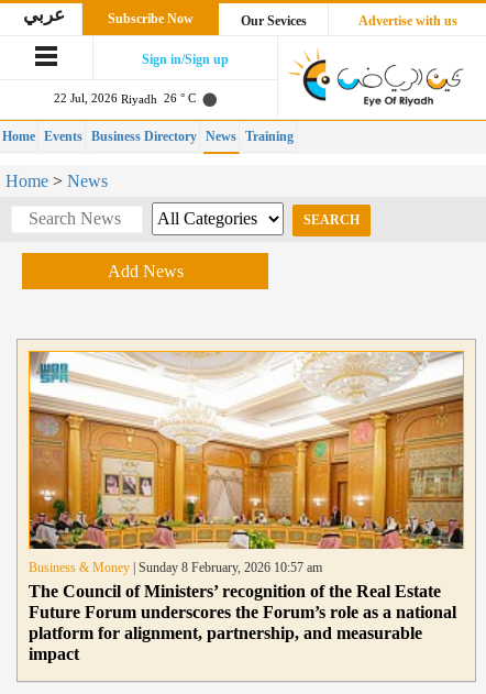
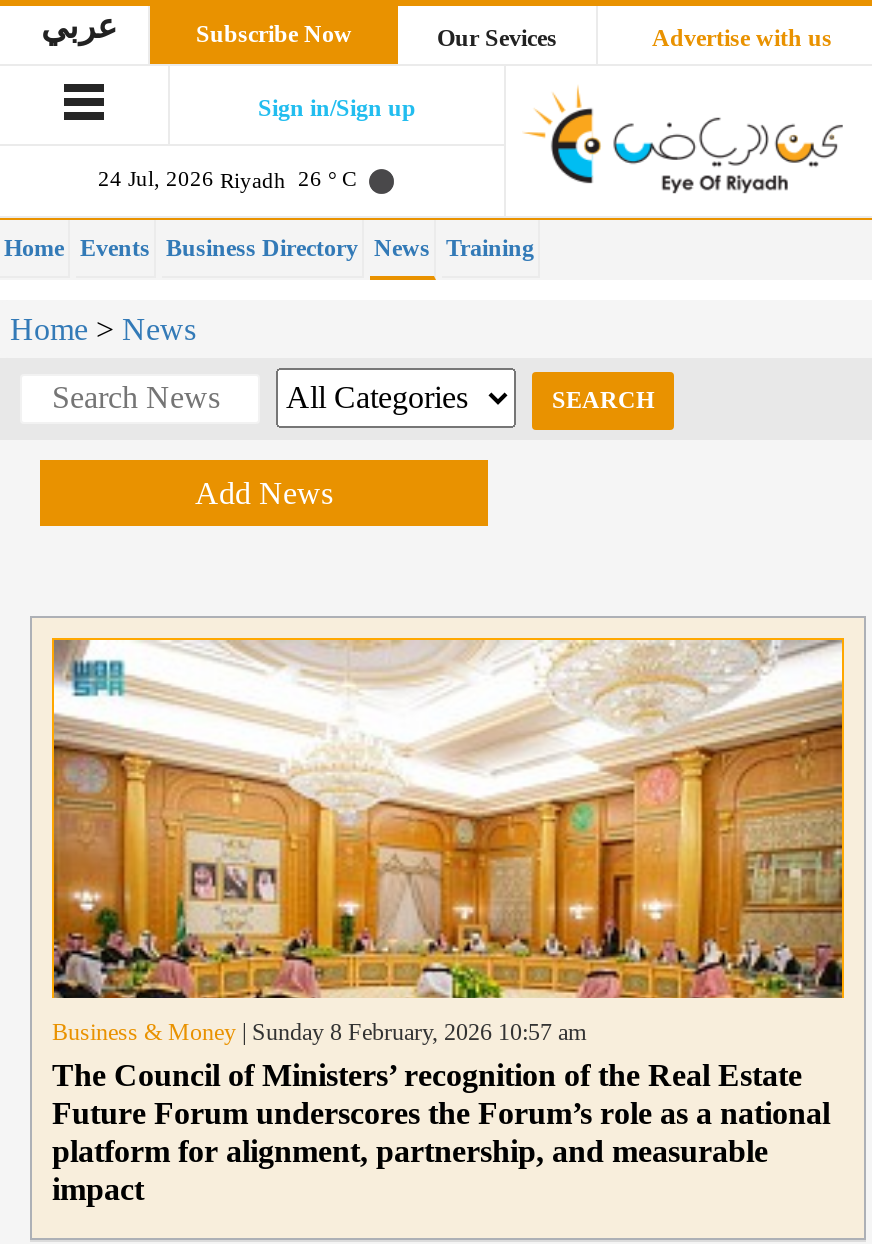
[54,91,196,106] 22 Jul, 2026 Riyadh 26 ° C -> [98,166,356,192] 24 Jul, 2026 Riyadh 26 ° C

